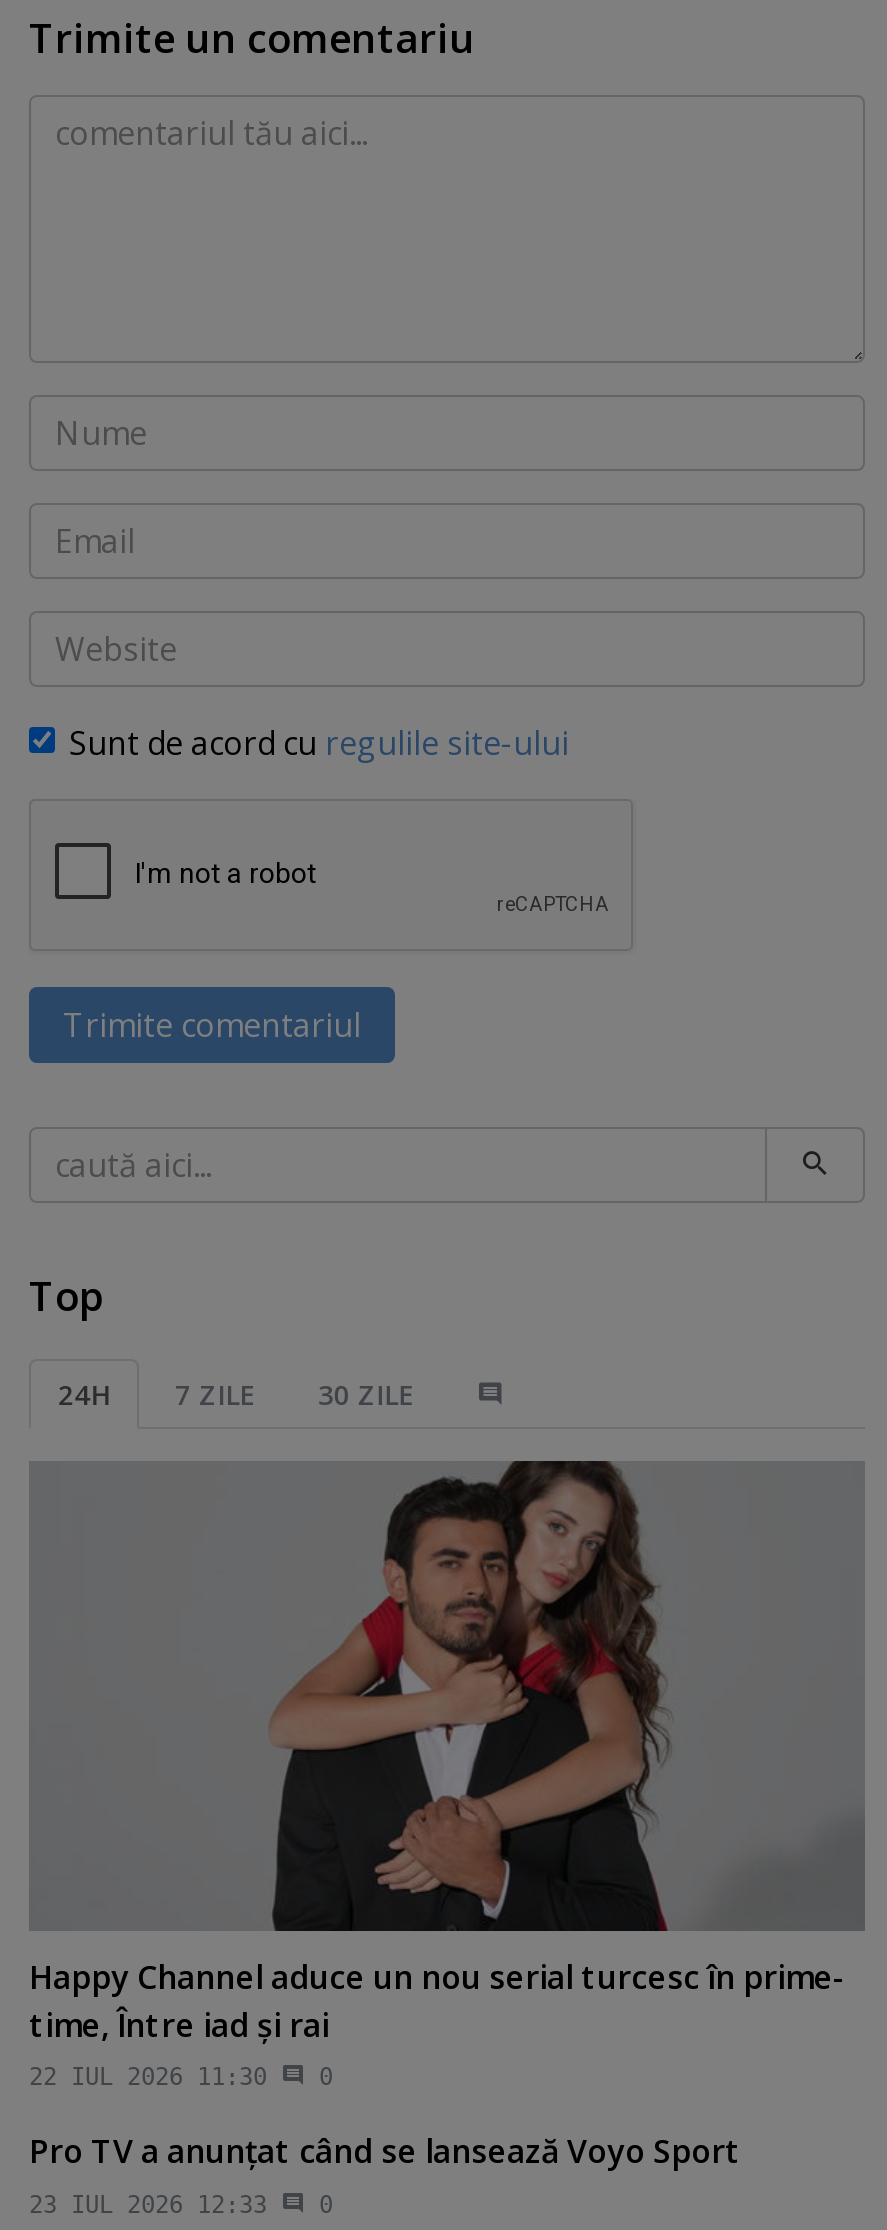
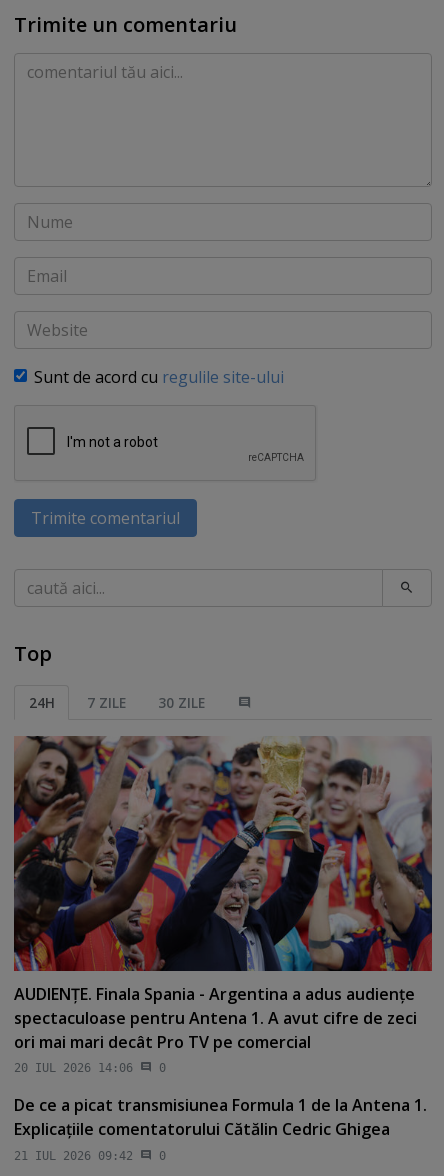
[29,1459,865,2092] [image] | Happy Channel aduce un nou serial turcesc în prime- | time, Între iad şi rai | 22 IUL 2026 11:30 -> [13,735,433,1075] [image] | AUDIENŢE. Finala Spania - Argentina a adus audienţe | spectaculoase pentru Antena 1. A avut cifre de zeci | ori mai mari decât Pro TV pe comercial | 20 IUL 2026 14:06
[29,2130,741,2219] Pro TV a anunţat când se lansează Voyo Sport | 23 IUL 2026 12:33 -> [14,1094,427,1163] De ce a picat transmisiunea Formula 1 de la Antena 1. | Explicaţiile comentatorului Cătălin Cedric Ghigea | 21 IUL 2026 09:42

